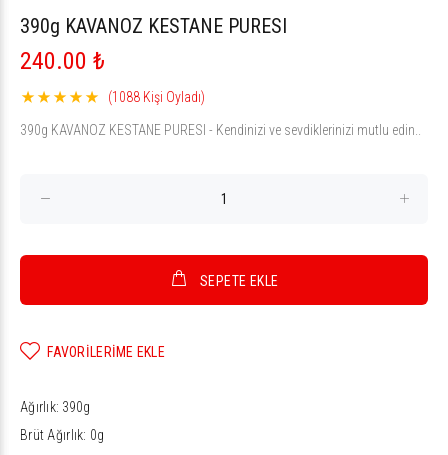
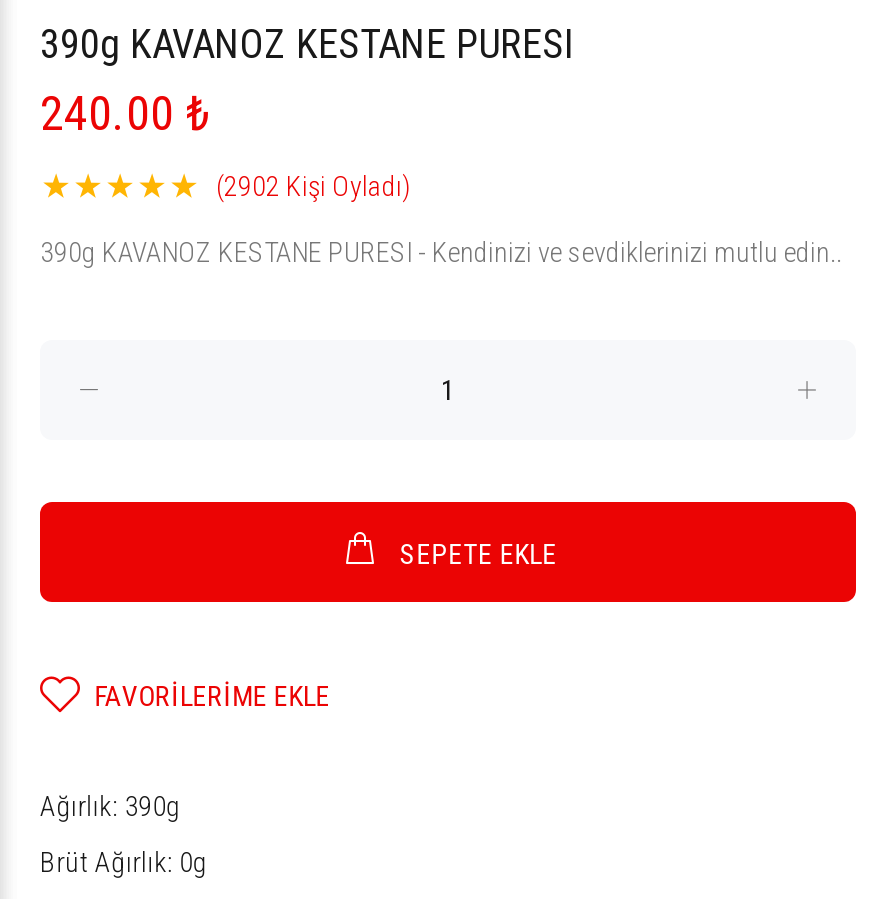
[108,89,205,105] (1088 Kişi Oyladı) -> [216,170,410,202] (2902 Kişi Oyladı)

